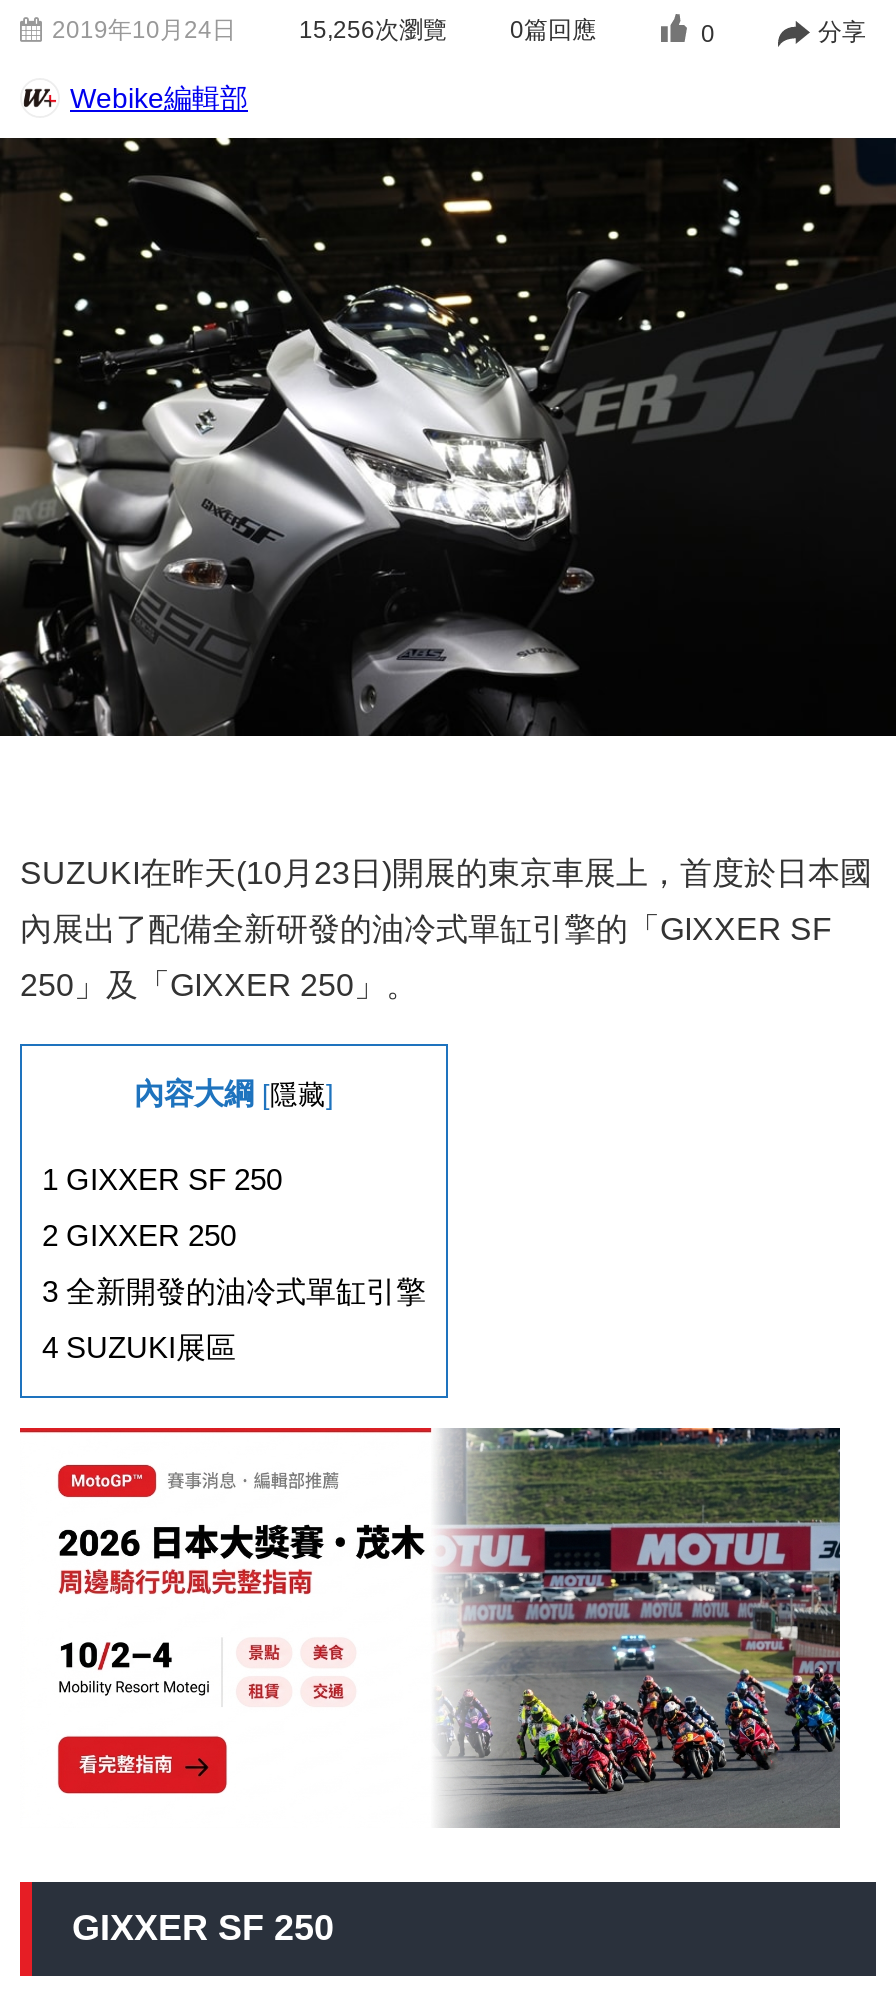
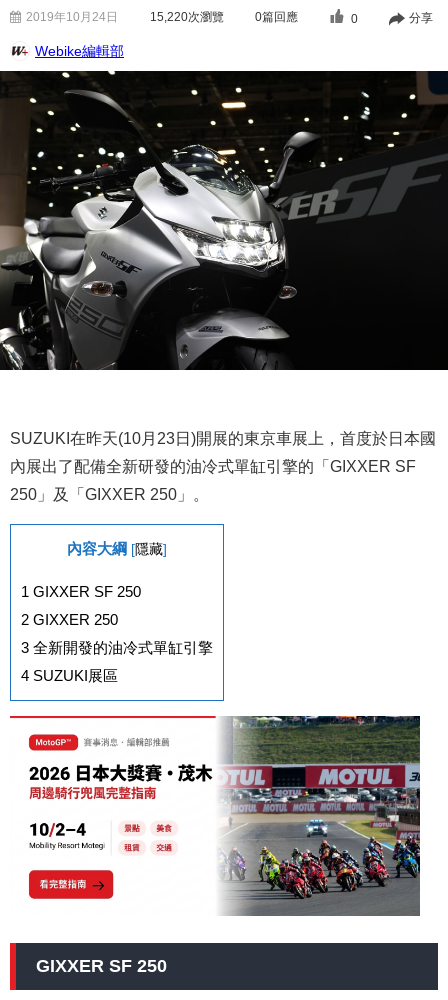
[299,19,447,43] 15,256次瀏覽 -> [149,11,223,23] 15,220次瀏覽

